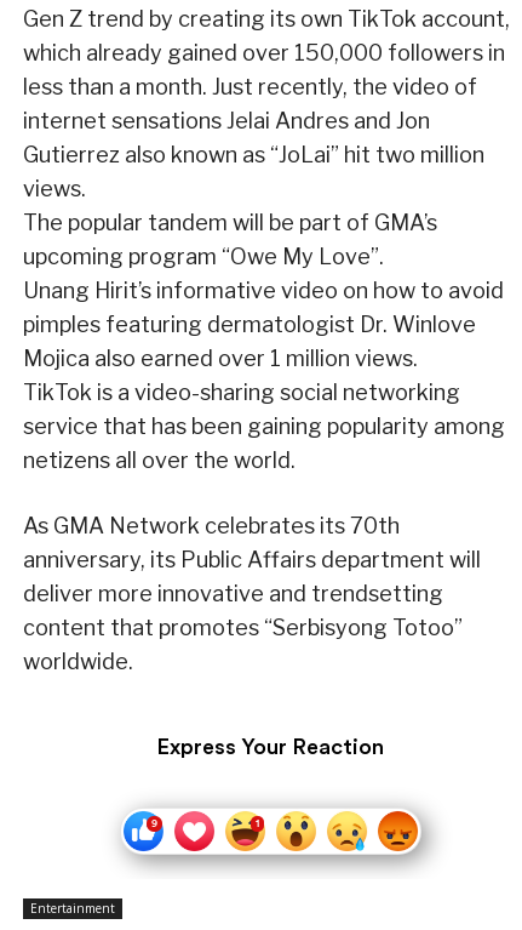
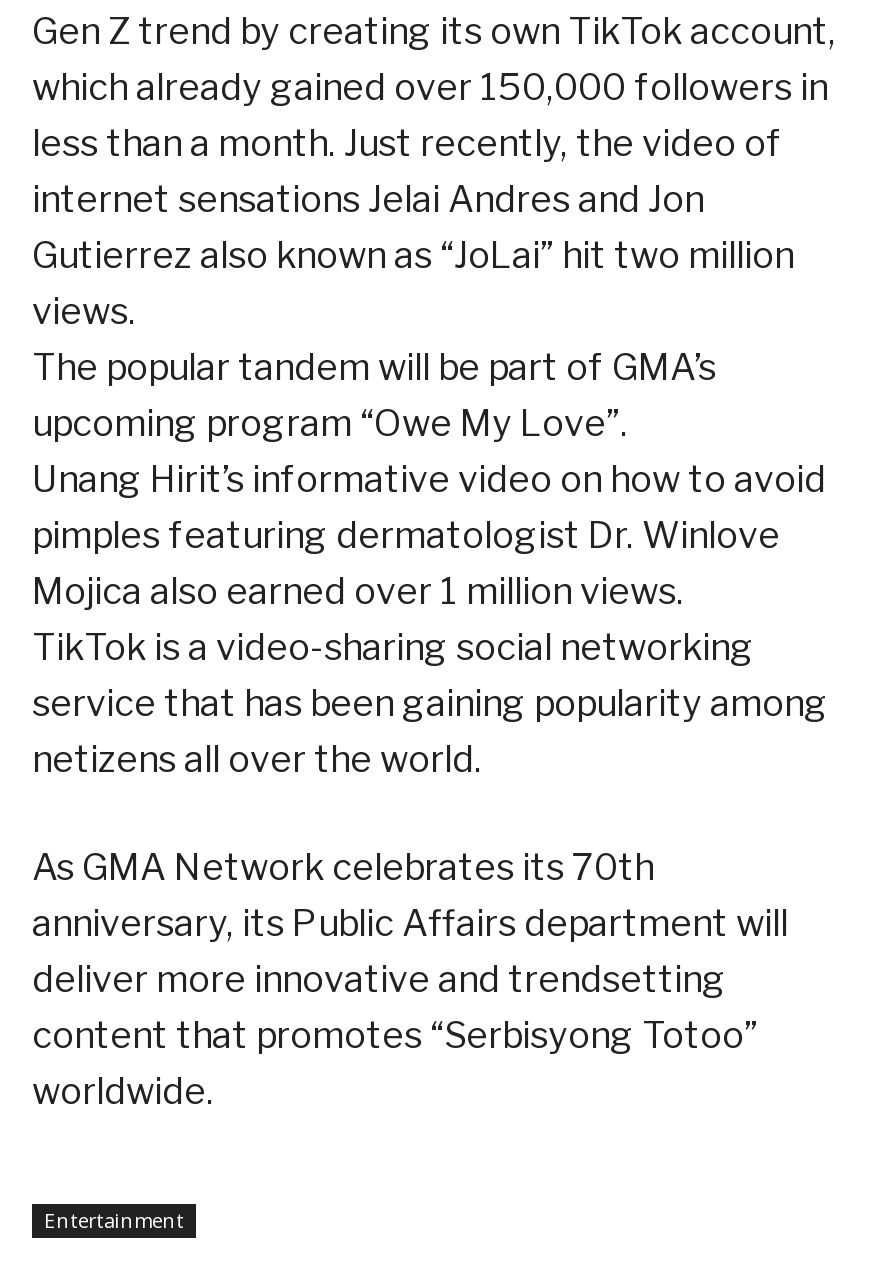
[156,736,384,758] Express Your Reaction -> none
[120,809,435,871] [image] -> none

